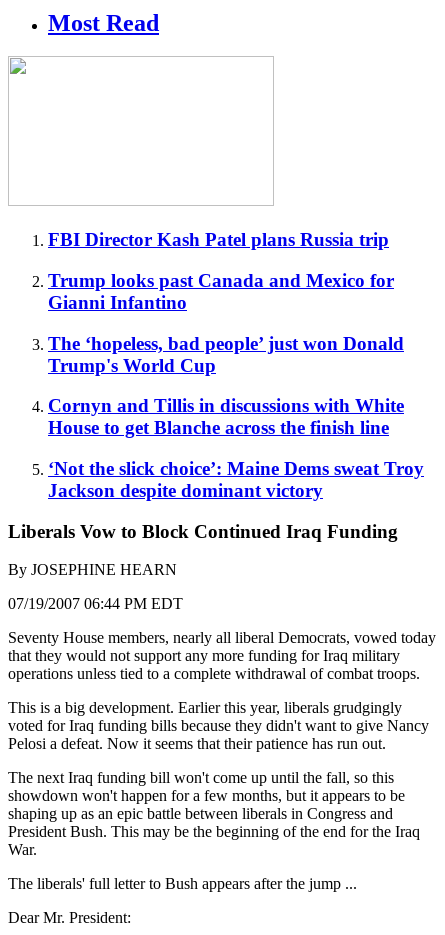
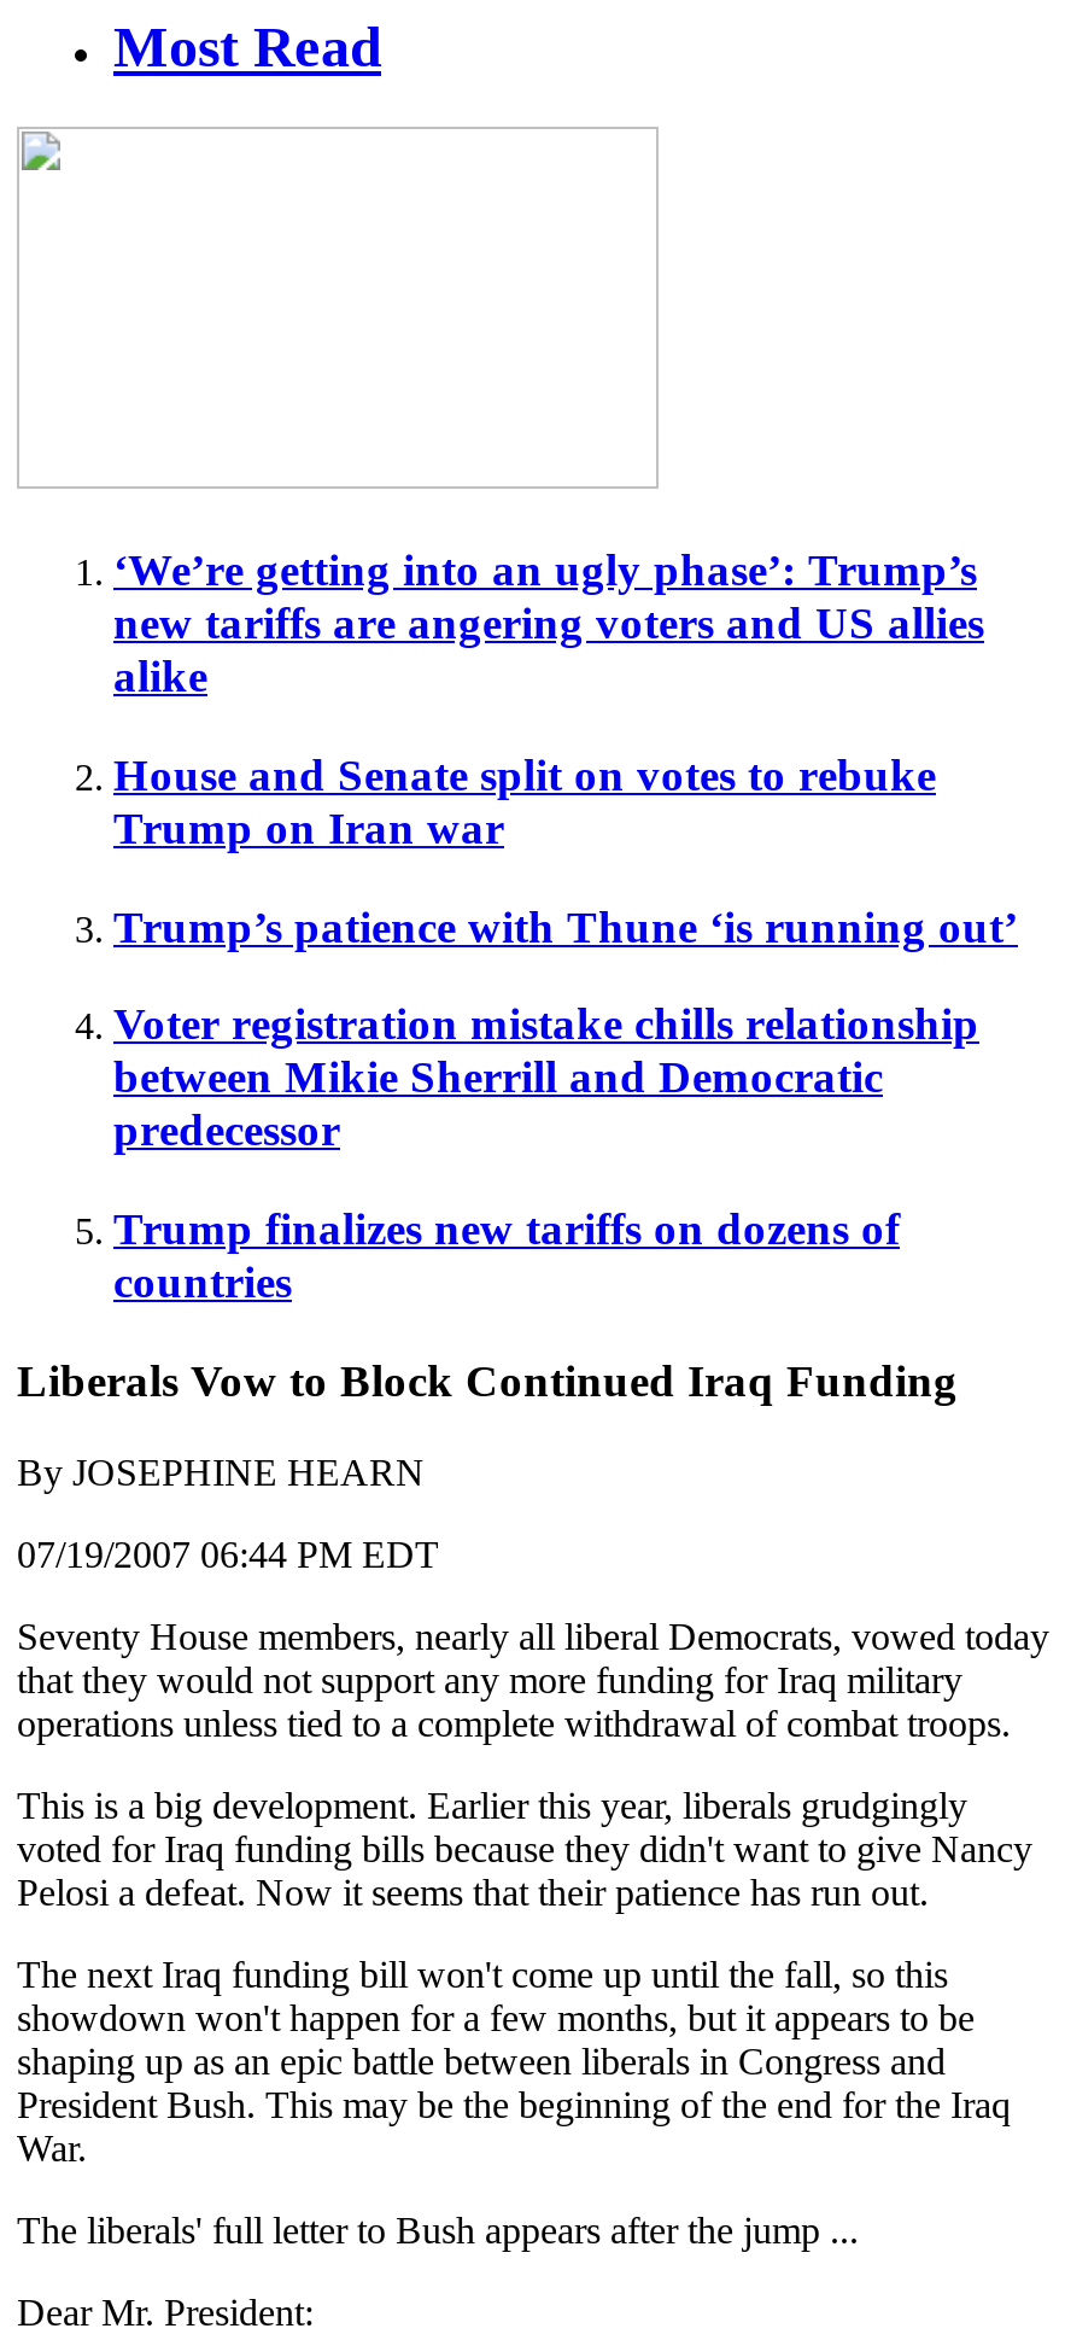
[48,229,389,250] FBI Director Kash Patel plans Russia trip -> [113,545,984,702] ‘We’re getting into an ugly phase’: Trump’s | new tariffs are angering voters and US allies | alike
[48,270,394,313] Trump looks past Canada and Mexico for | Gianni Infantino -> [113,749,936,853] House and Senate split on votes to rebuke | Trump on Iran war
[48,333,404,376] The ‘hopeless, bad people’ just won Donald | Trump's World Cup -> [113,901,1018,951] Trump’s patience with Thune ‘is running out’
[48,395,404,438] Cornyn and Tillis in discussions with White | House to get Blanche across the finish line -> [113,999,979,1156] Voter registration mistake chills relationship | between Mikie Sherrill and Democratic | predecessor
[48,458,424,501] ‘Not the slick choice’: Maine Dems sweat Troy | Jackson despite dominant victory -> [113,1203,900,1307] Trump finalizes new tariffs on dozens of | countries

